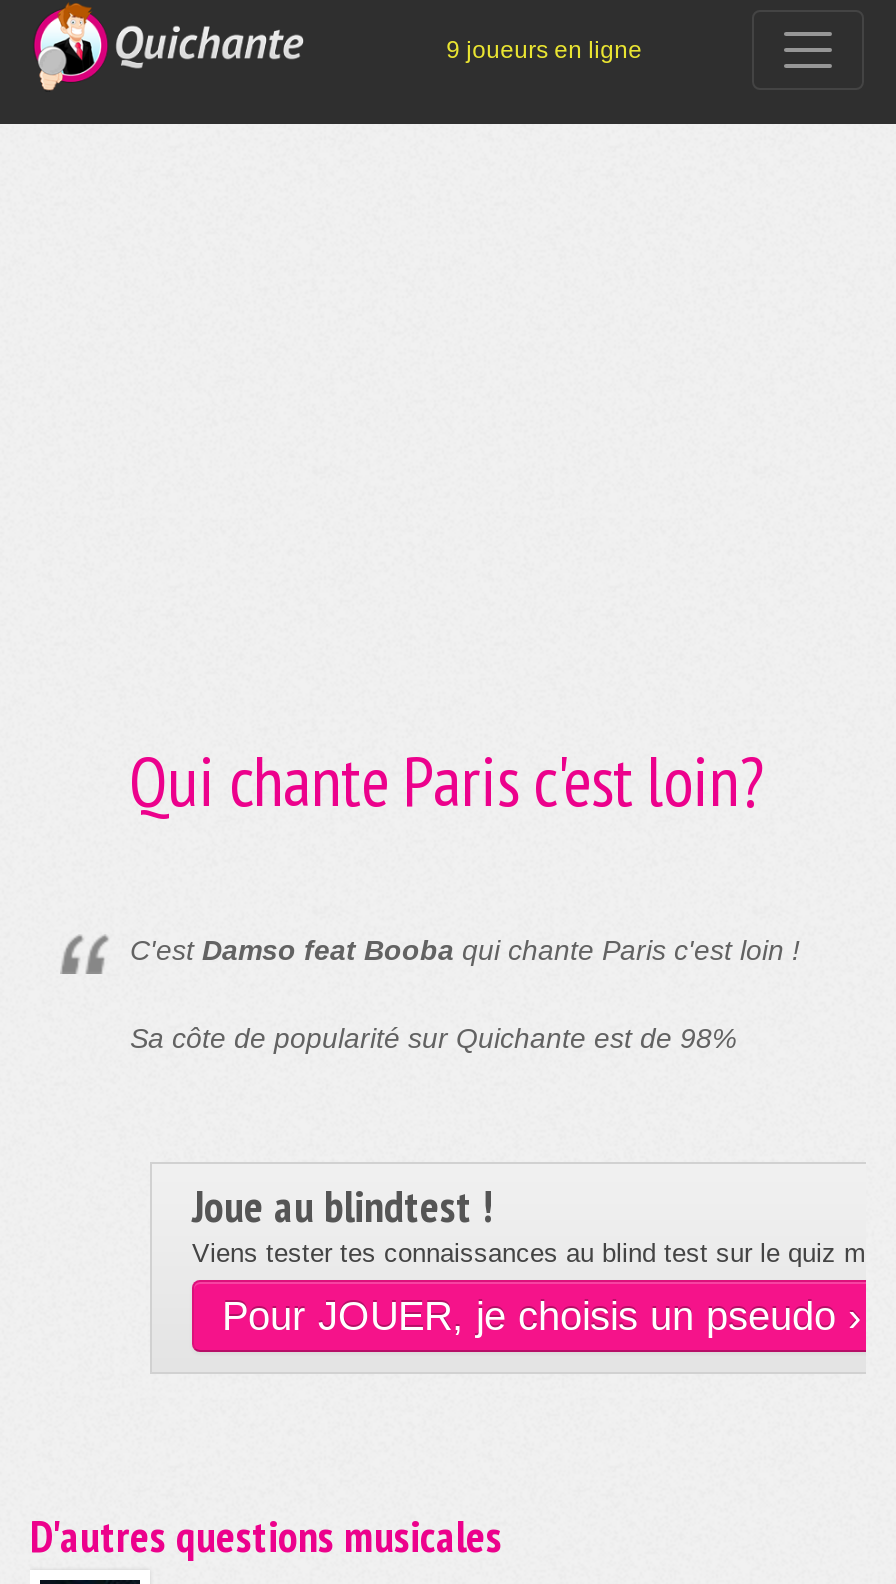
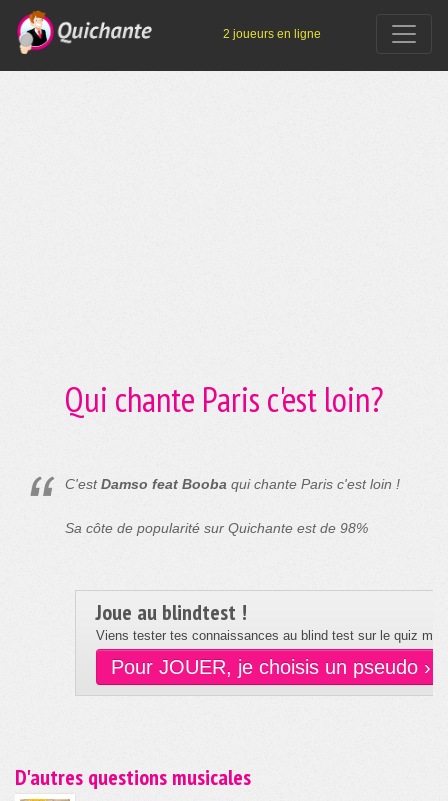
[446,36,642,64] 9 joueurs en ligne -> [223,27,321,41] 2 joueurs en ligne

